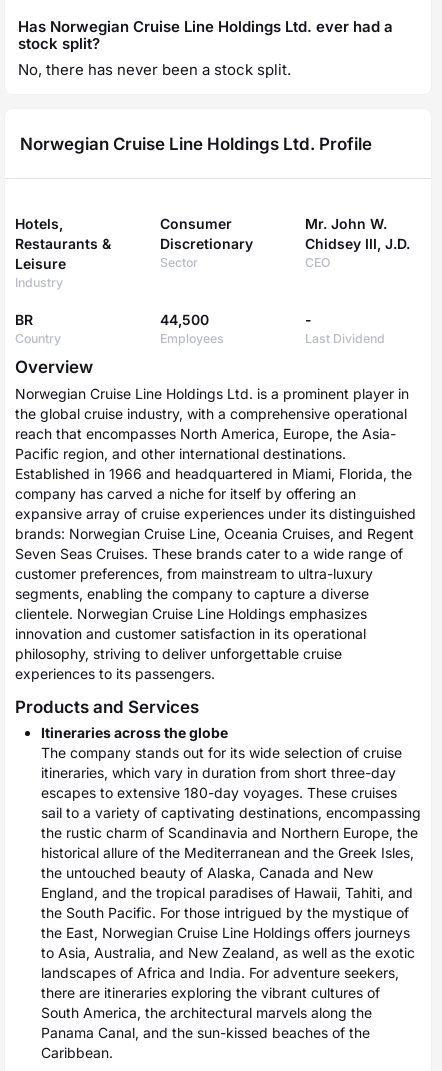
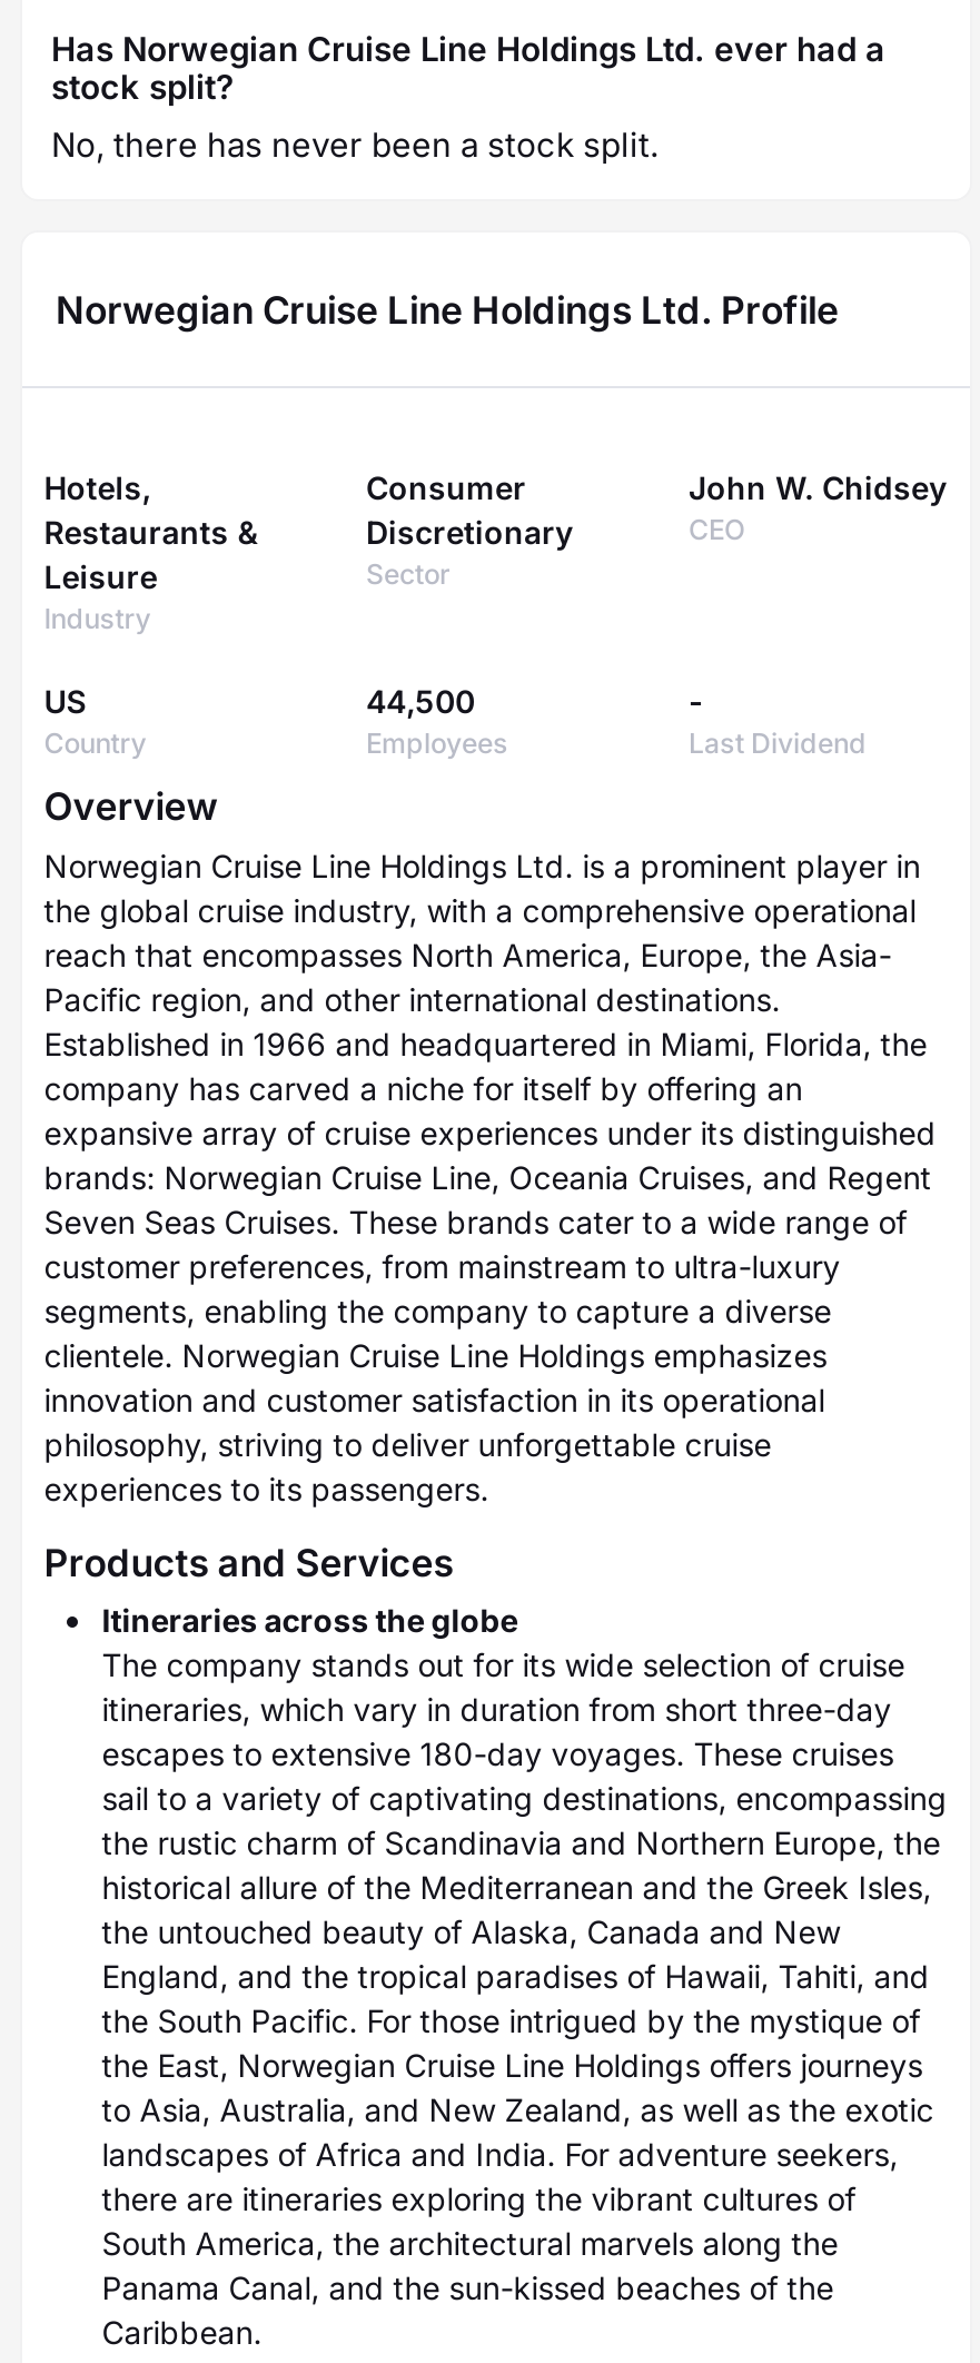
[304,215,409,252] Mr. John W. | Chidsey III, J.D. -> [689,468,947,506] John W. Chidsey
moved [304,255,329,270] -> [689,513,744,546]: CEO
[15,311,33,328] BR -> [44,682,86,720] US

